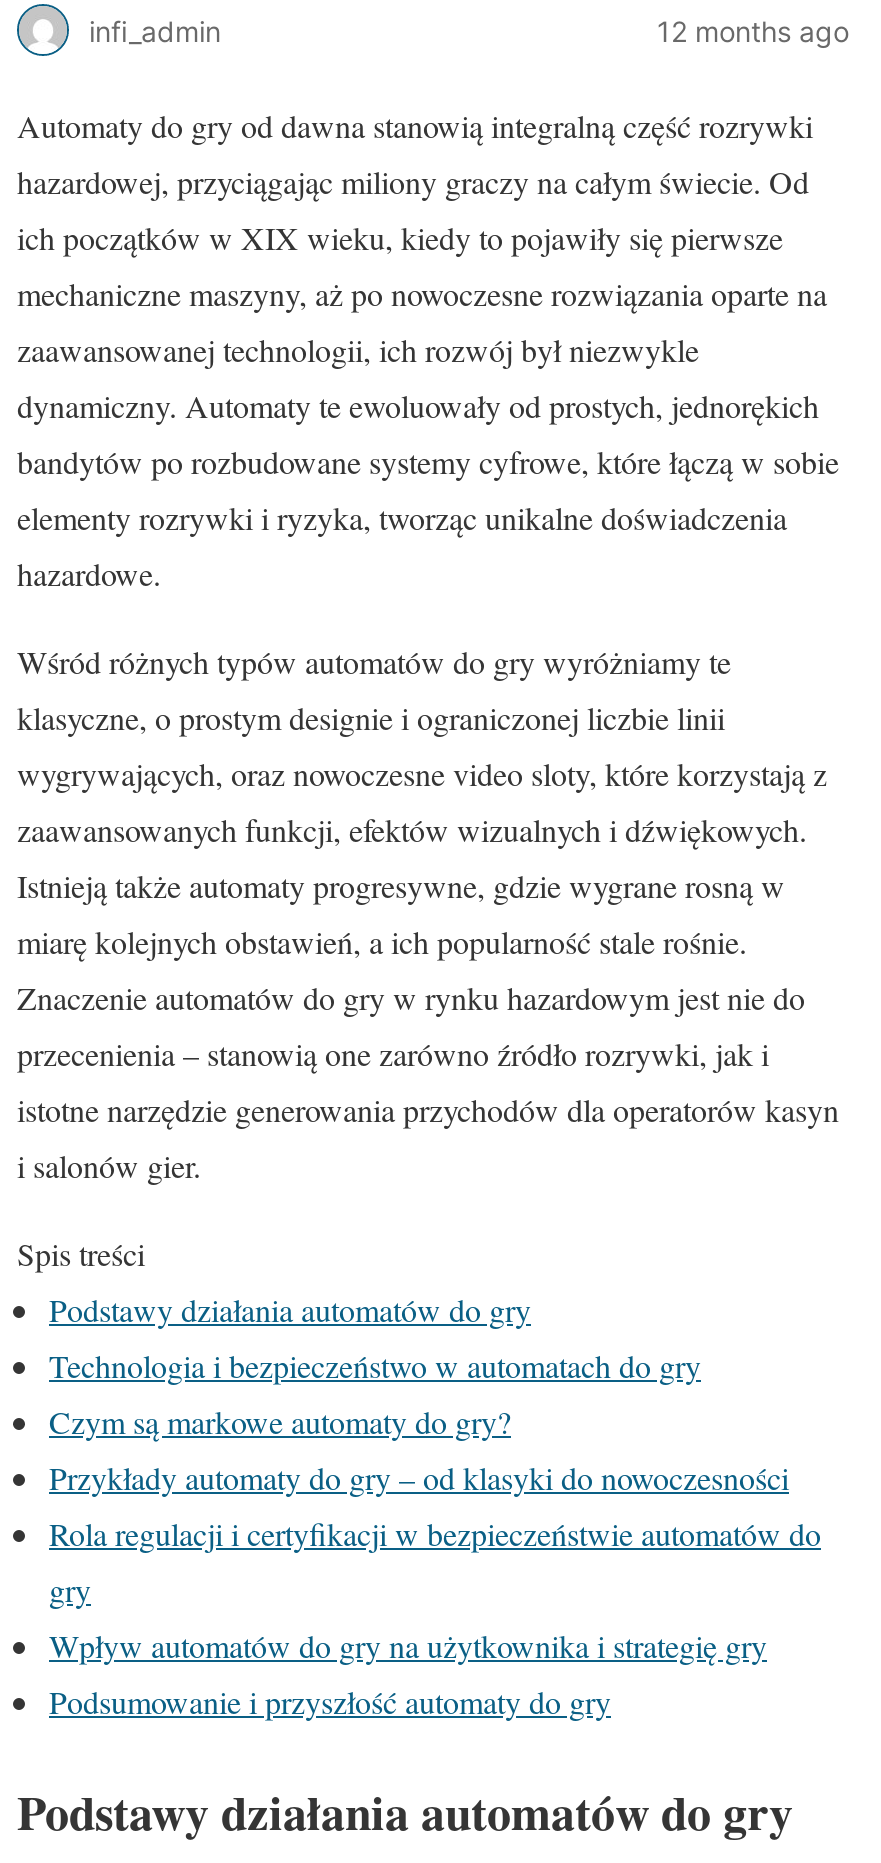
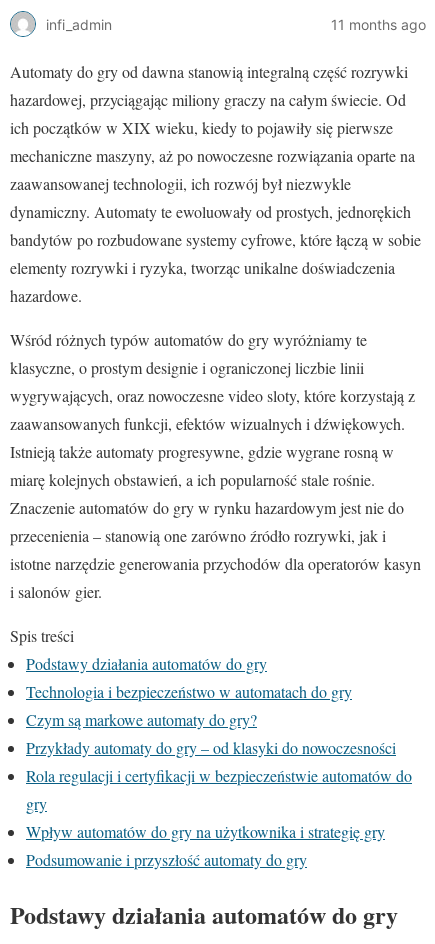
[657,13,849,47] 12 months ago -> [331,15,426,32] 11 months ago

